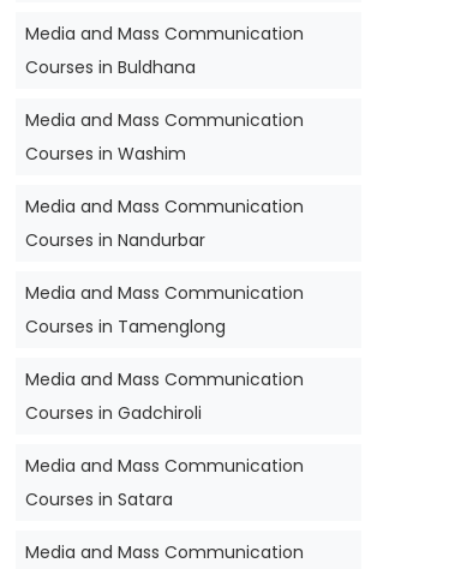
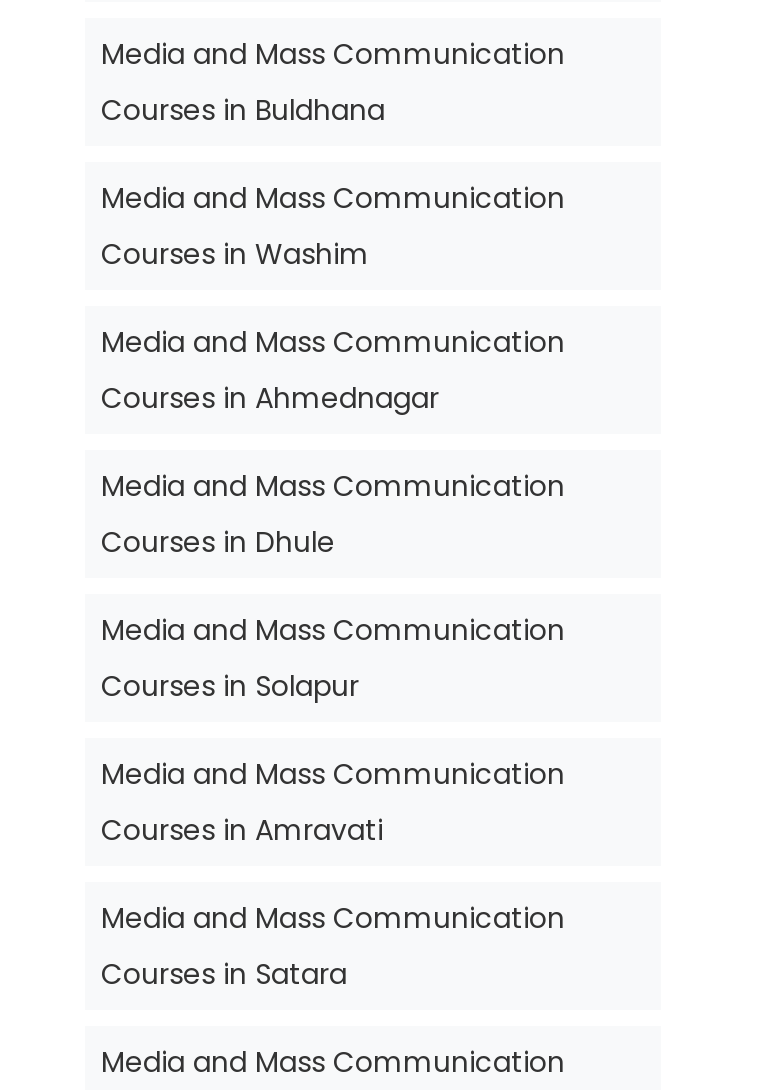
[25,228,205,252] Courses in Nandurbar -> [101,378,439,418] Courses in Ahmednagar
[25,315,226,339] Courses in Tamenglong -> [101,522,335,562] Courses in Dhule
[25,401,202,425] Courses in Gadchiroli -> [101,666,565,850] Courses in Solapur | Media and Mass Communication | Courses in Amravati

